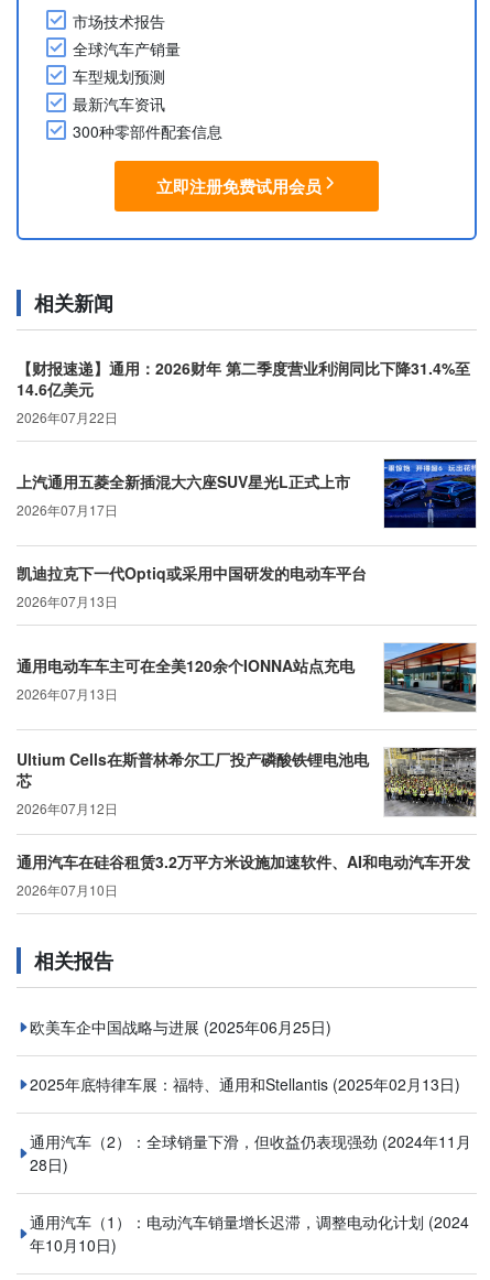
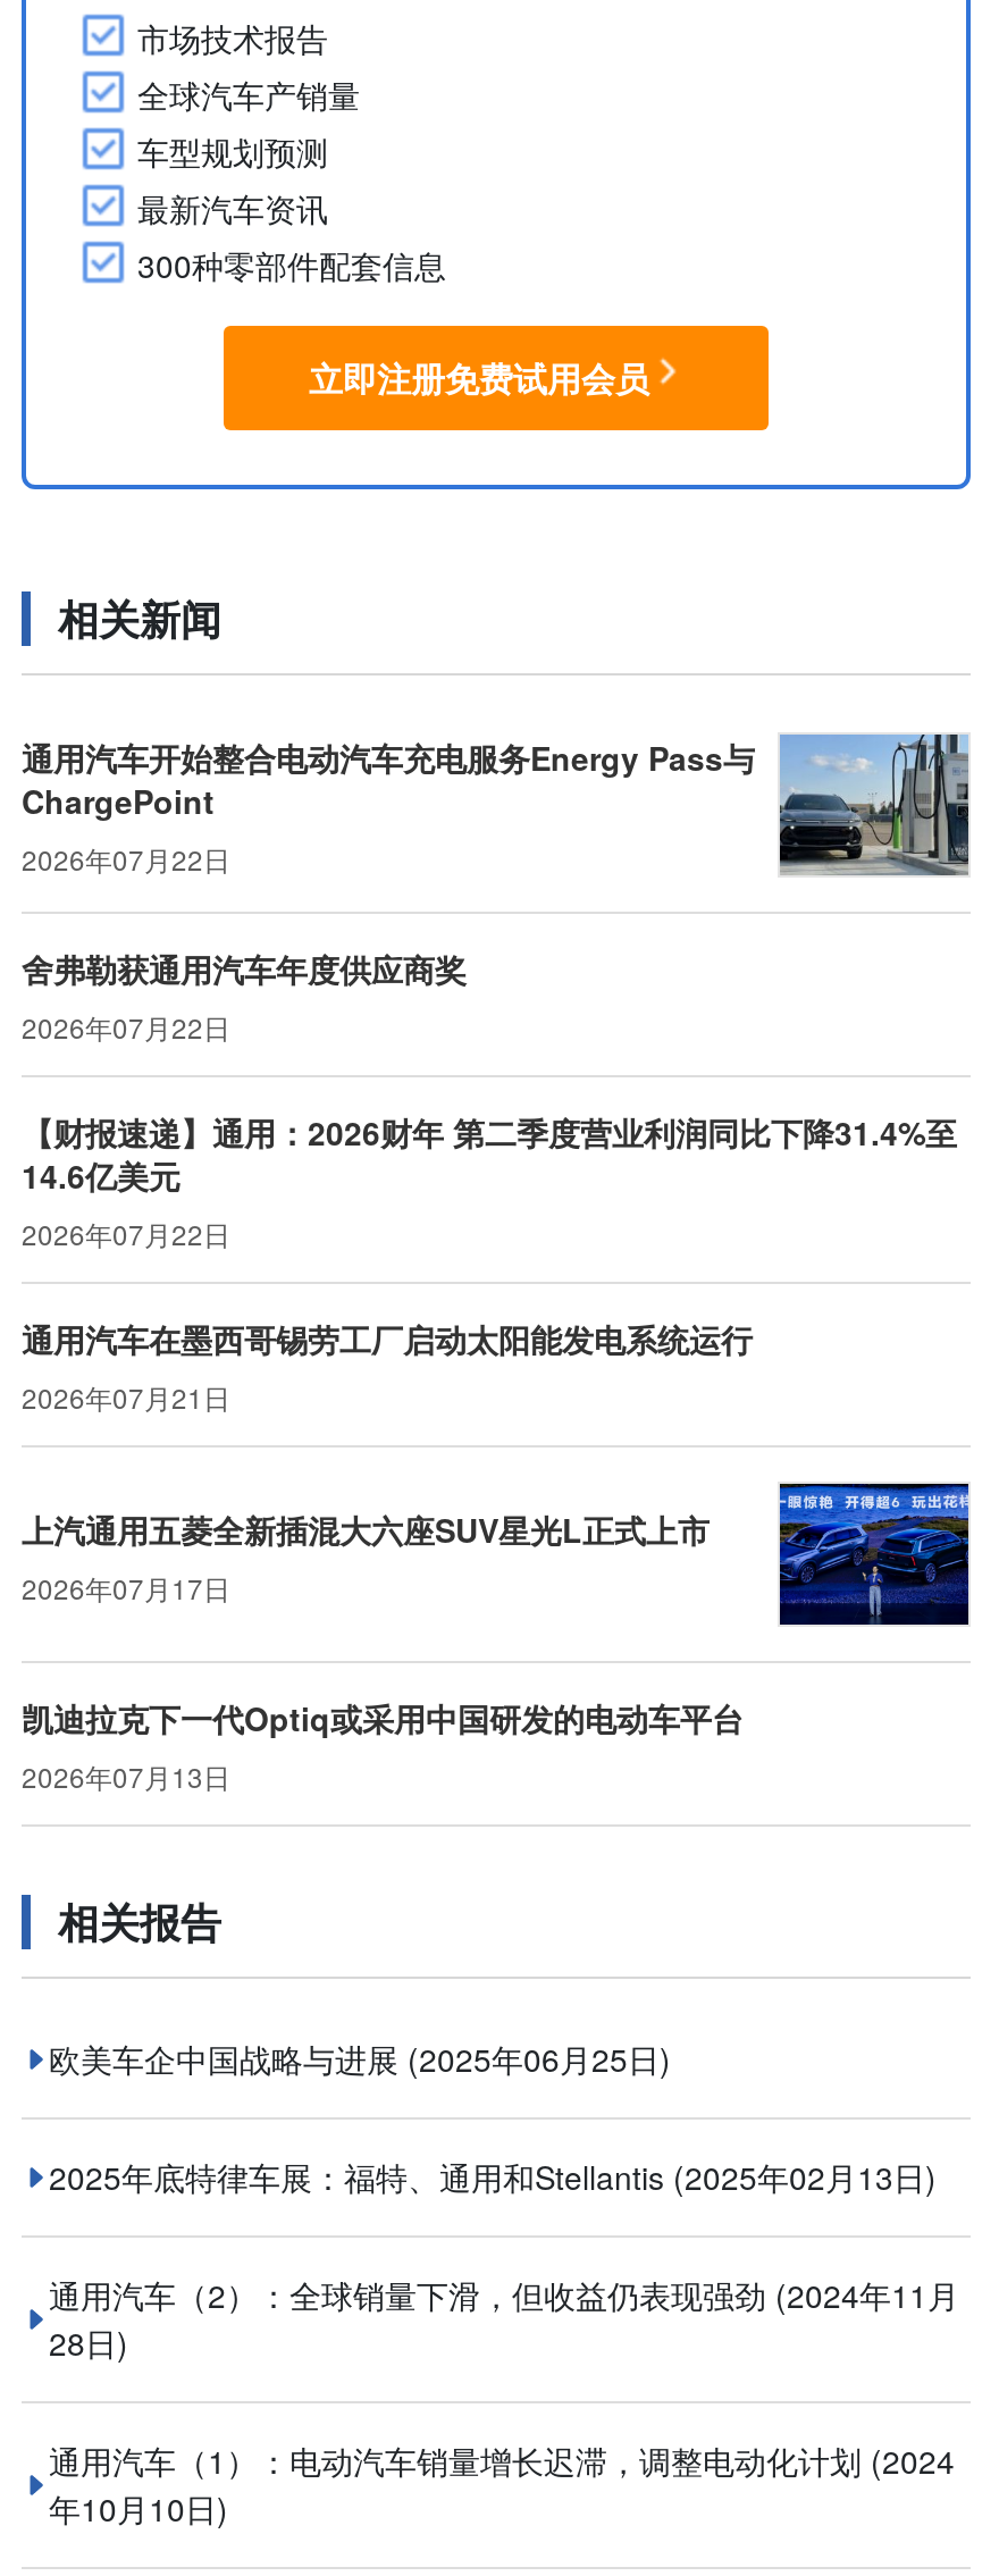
none -> [22,732,971,1046] [image] | 通用汽车开始整合电动汽车充电服务Energy Pass与 | ChargePoint | 2026年07月22日 | 舍弗勒获通用汽车年度供应商奖 | 2026年07月22日
moved [17,357,470,426] -> [22,1109,957,1252]: 【财报速递】通用：2026财年 第二季度营业利润同比下降31.4%至 | 14.6亿美元 | 2026年07月22日
none -> [22,1316,753,1416] 通用汽车在墨西哥锡劳工厂启动太阳能发电系统运行 | 2026年07月21日
moved [17,458,478,610] -> [22,1482,973,1795]: [image] | 上汽通用五菱全新插混大六座SUV星光L正式上市 | 2026年07月17日 | 凯迪拉克下一代Optiq或采用中国研发的电动车平台 | 2026年07月13日
[17,642,477,899] [image] | 通用电动车车主可在全美120余个IONNA站点充电 | 2026年07月13日 | Ultium Cells在斯普林希尔工厂投产磷酸铁锂电池电 | 芯 | 2026年07月12日 | 通用汽车在硅谷租赁3.2万平方米设施加速软件、AI和电动汽车开发 | 2026年07月10日 -> none
[383,747,477,817] [image] -> none

